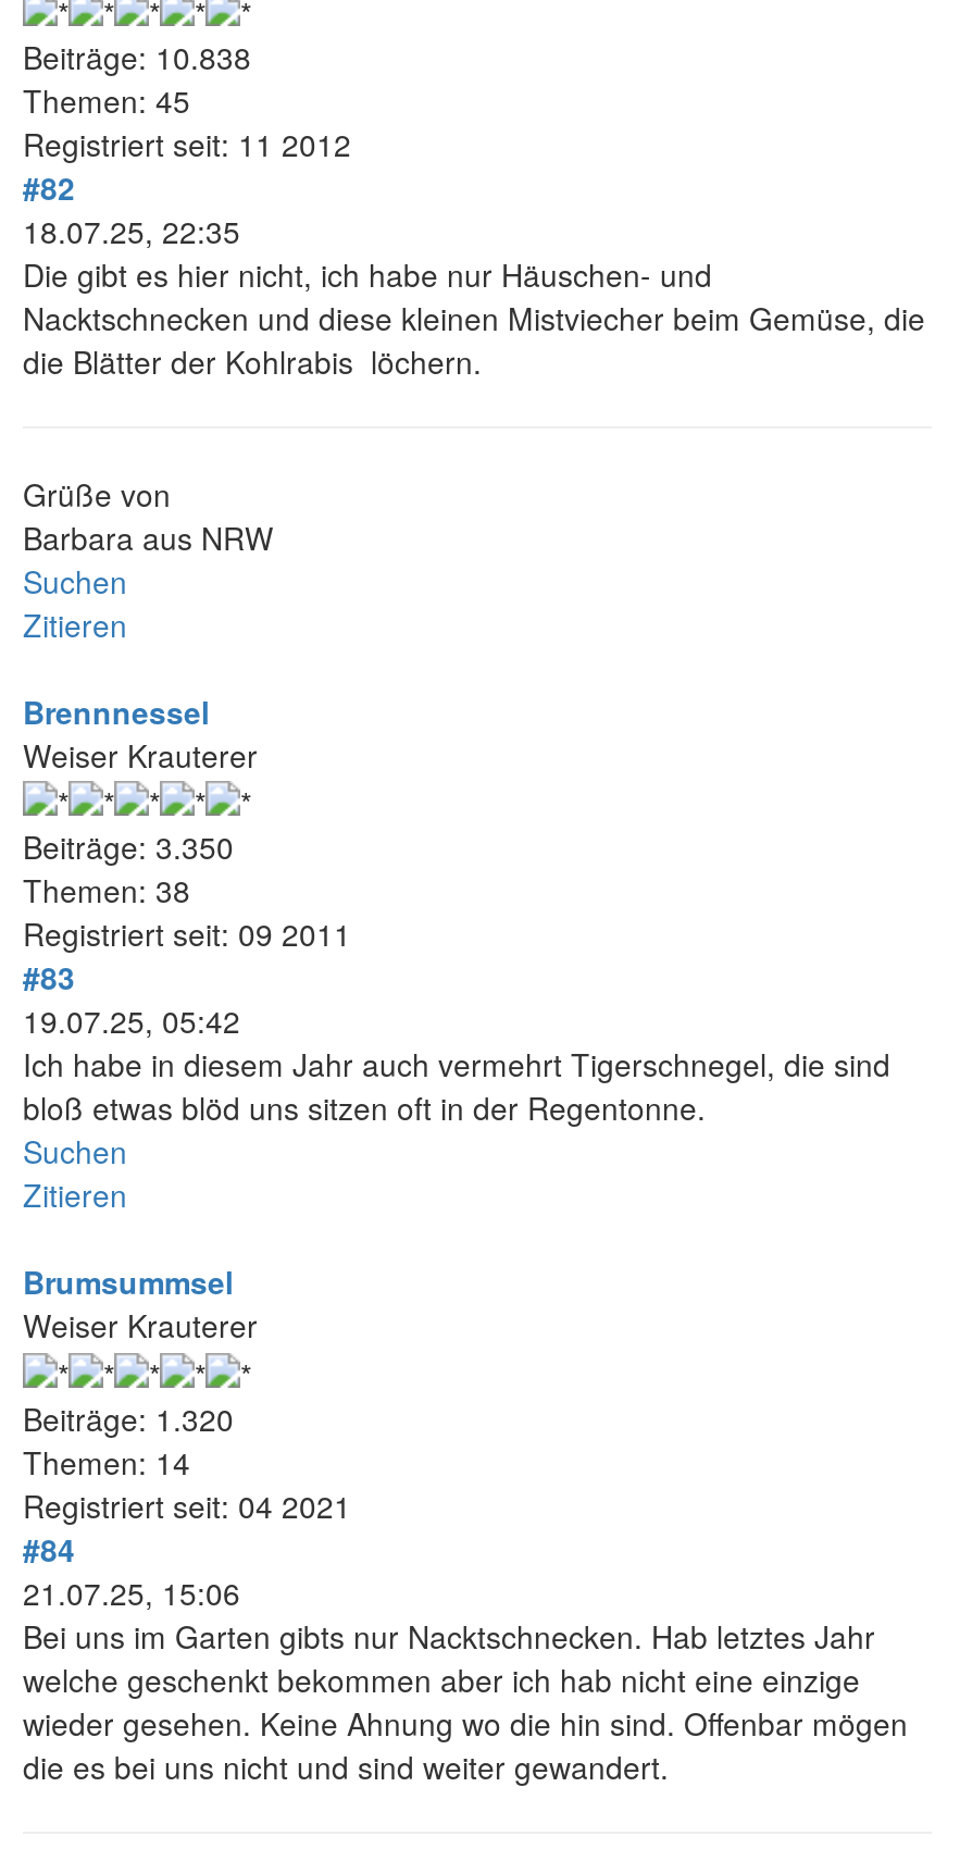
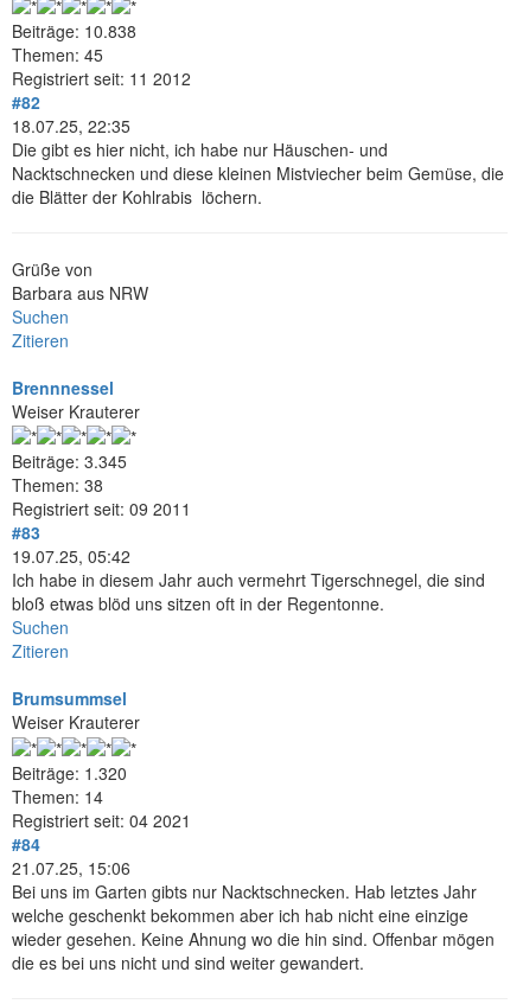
[23,825,234,869] Beiträge: 3.350 -> [12,450,127,473] Beiträge: 3.345

